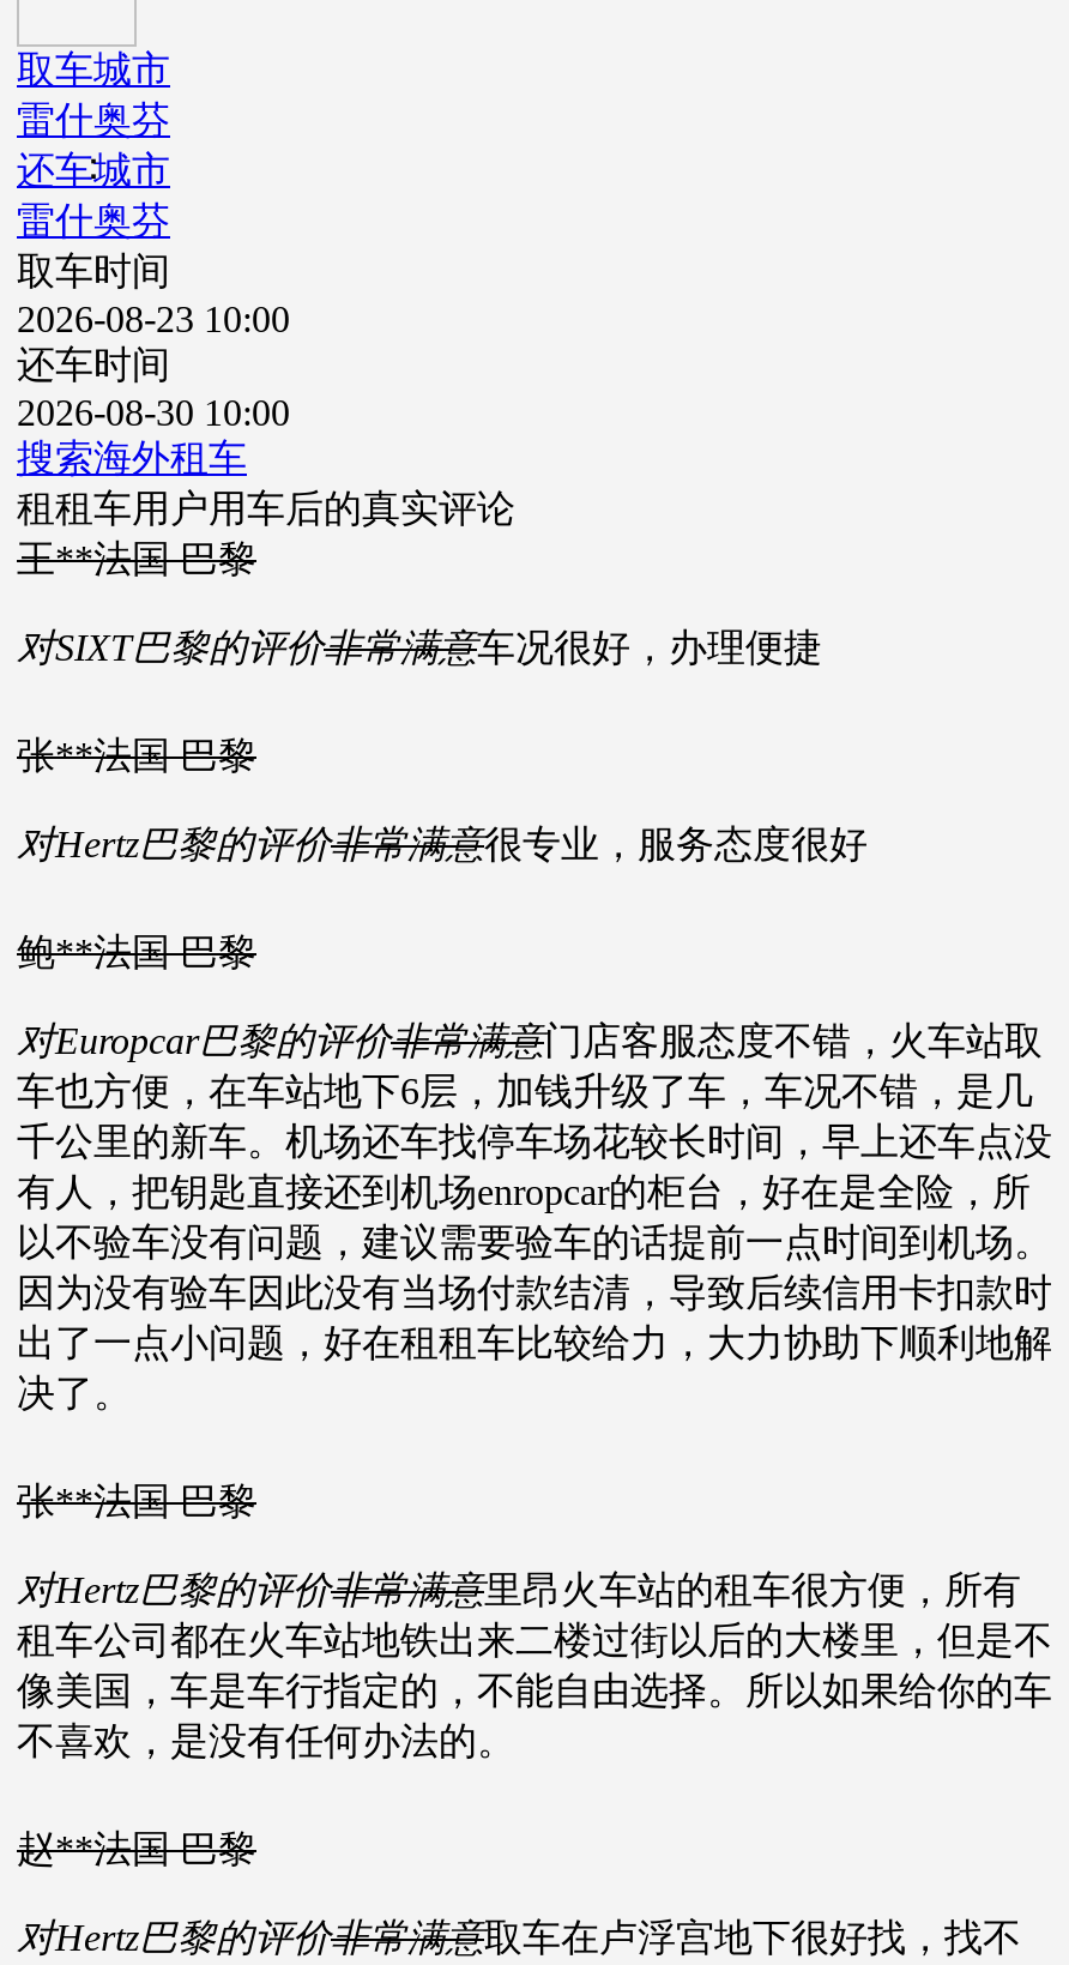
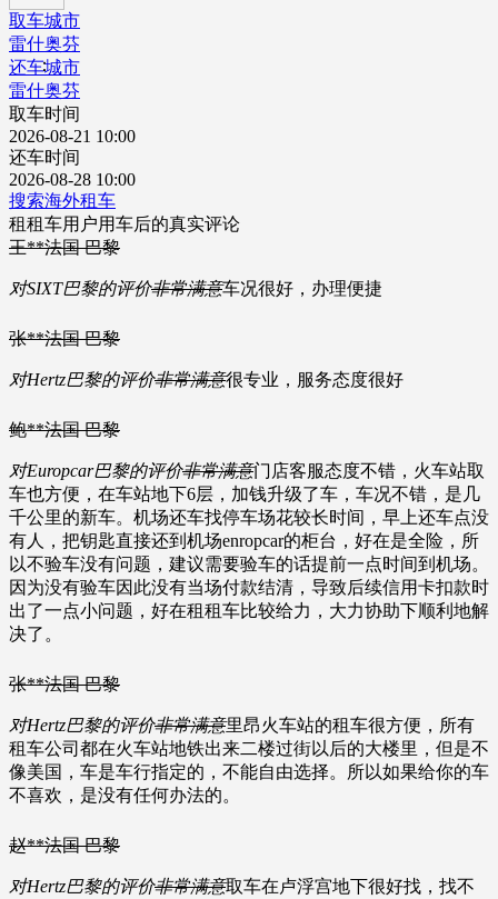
[17,299,290,339] 2026-08-23 10:00 -> [9,127,136,146] 2026-08-21 10:00
[17,392,290,433] 2026-08-30 10:00 -> [9,170,136,189] 2026-08-28 10:00

